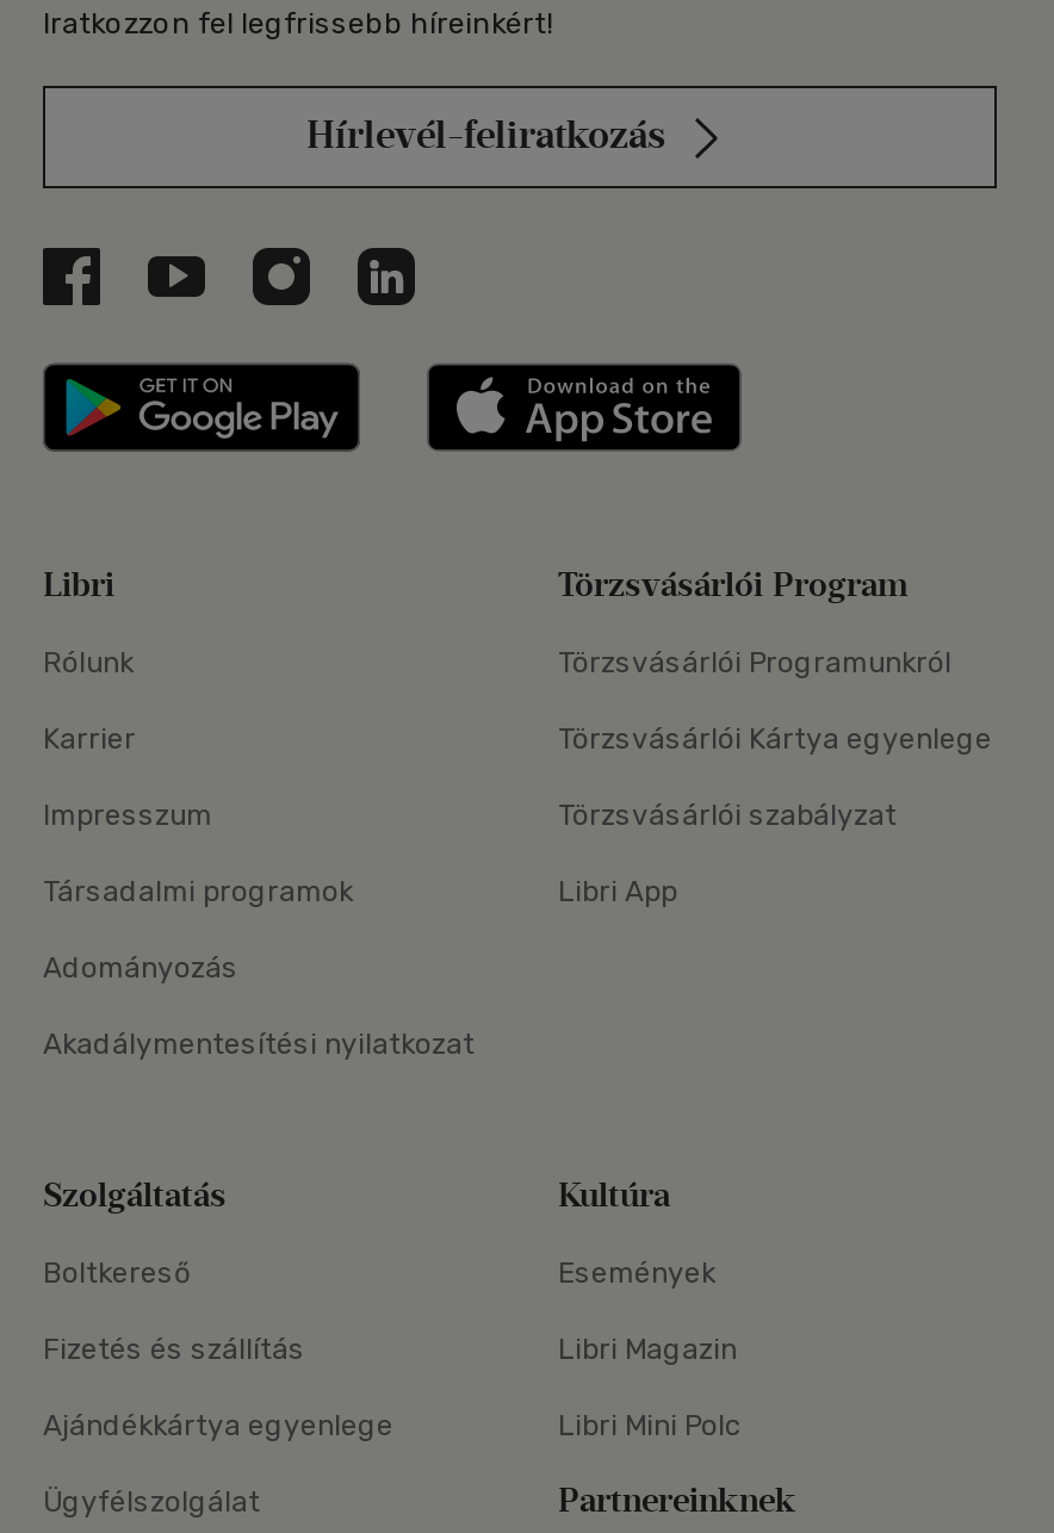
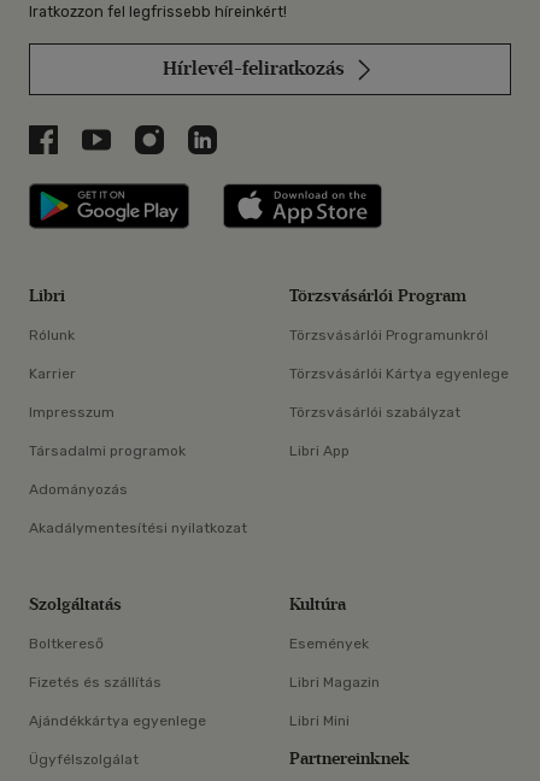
[558,1410,742,1443] Libri Mini Polc -> [289,713,350,730] Libri Mini

